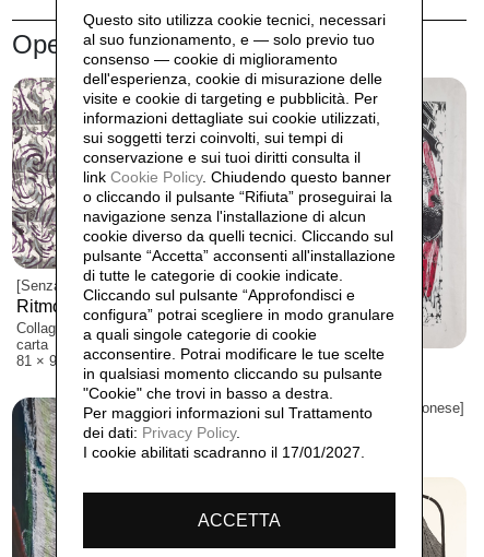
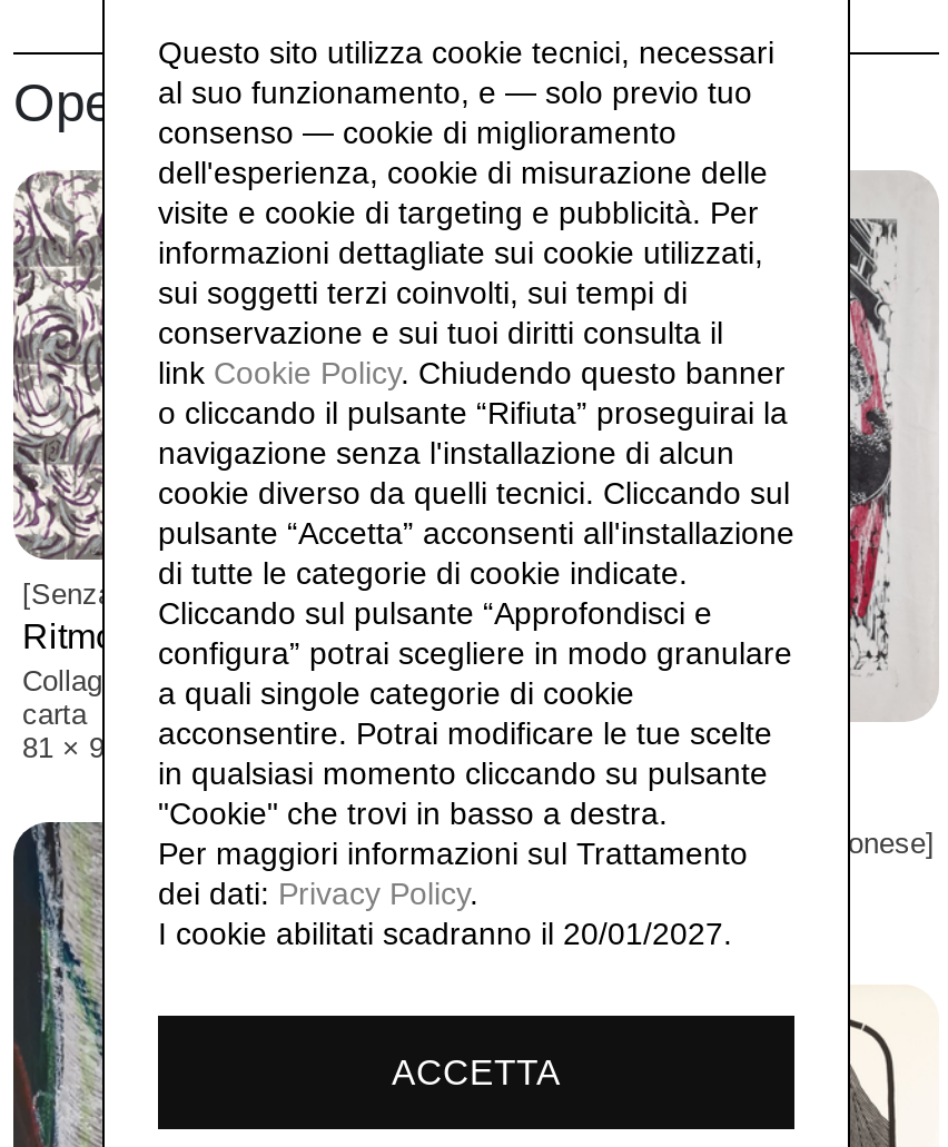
[83,443,365,461] I cookie abilitati scadranno il 17/01/2027. -> [158,916,732,951] I cookie abilitati scadranno il 20/01/2027.

